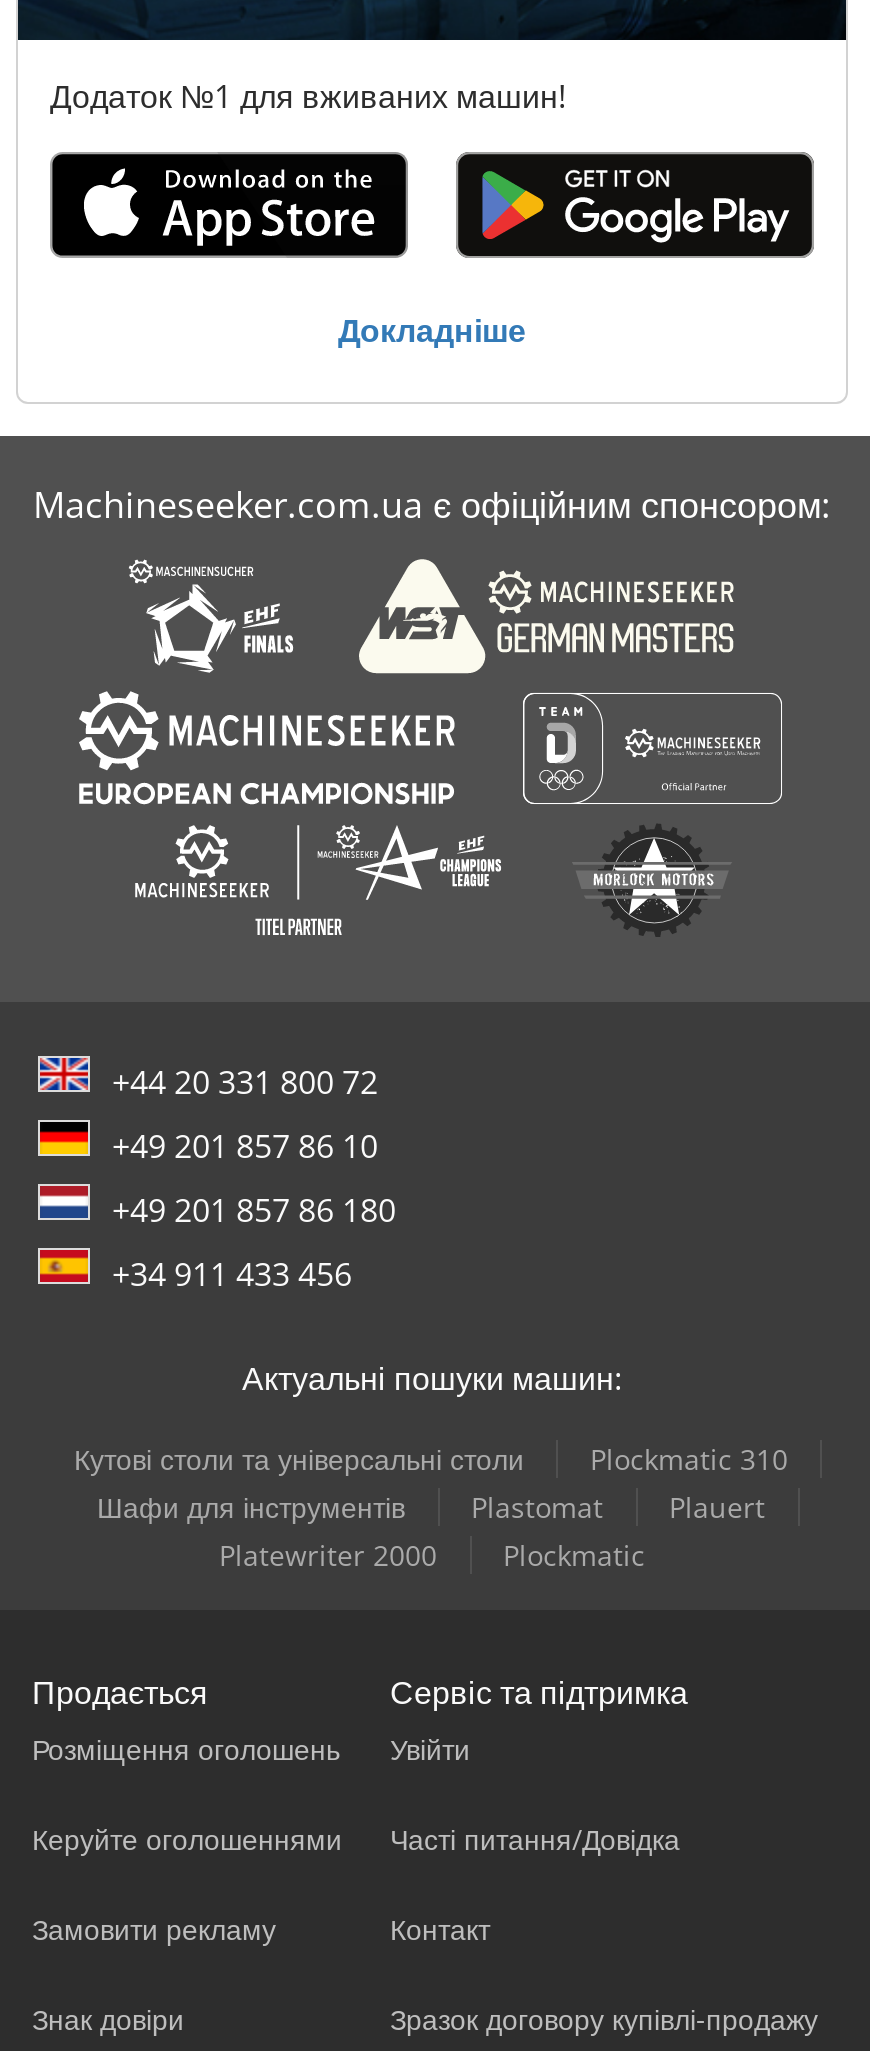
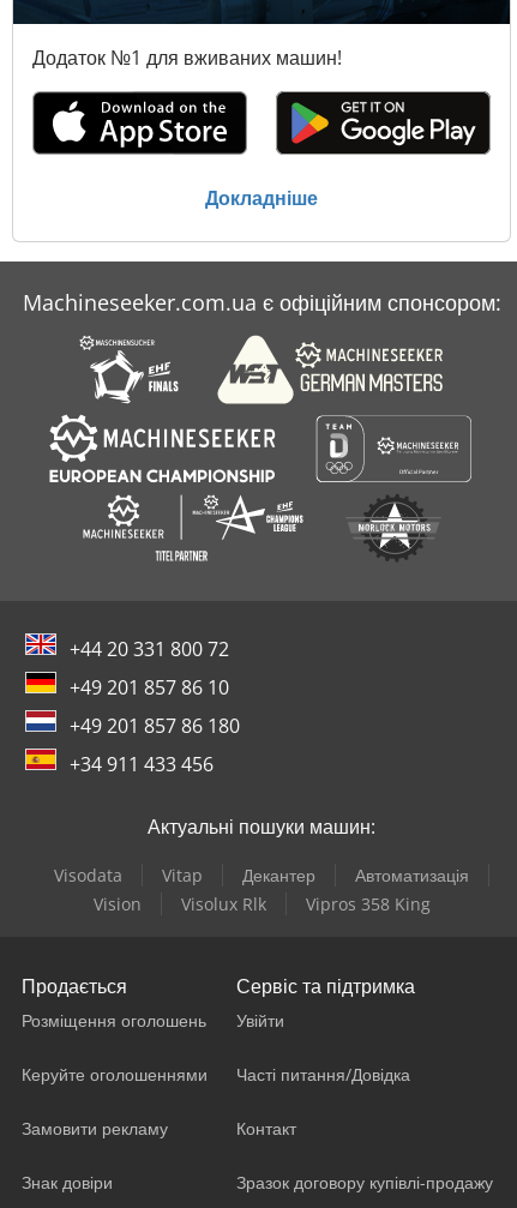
[74,1440,788,1574] Кутові столи та універсальні столи | Plockmatic 310 | Шафи для інструментів | Plastomat | Plauert | Platewriter 2000 | Plockmatic -> [53,863,468,915] Visodata | Vitap | Декантер | Автоматизація | Vision | Visolux Rlk | Vipros 358 King

